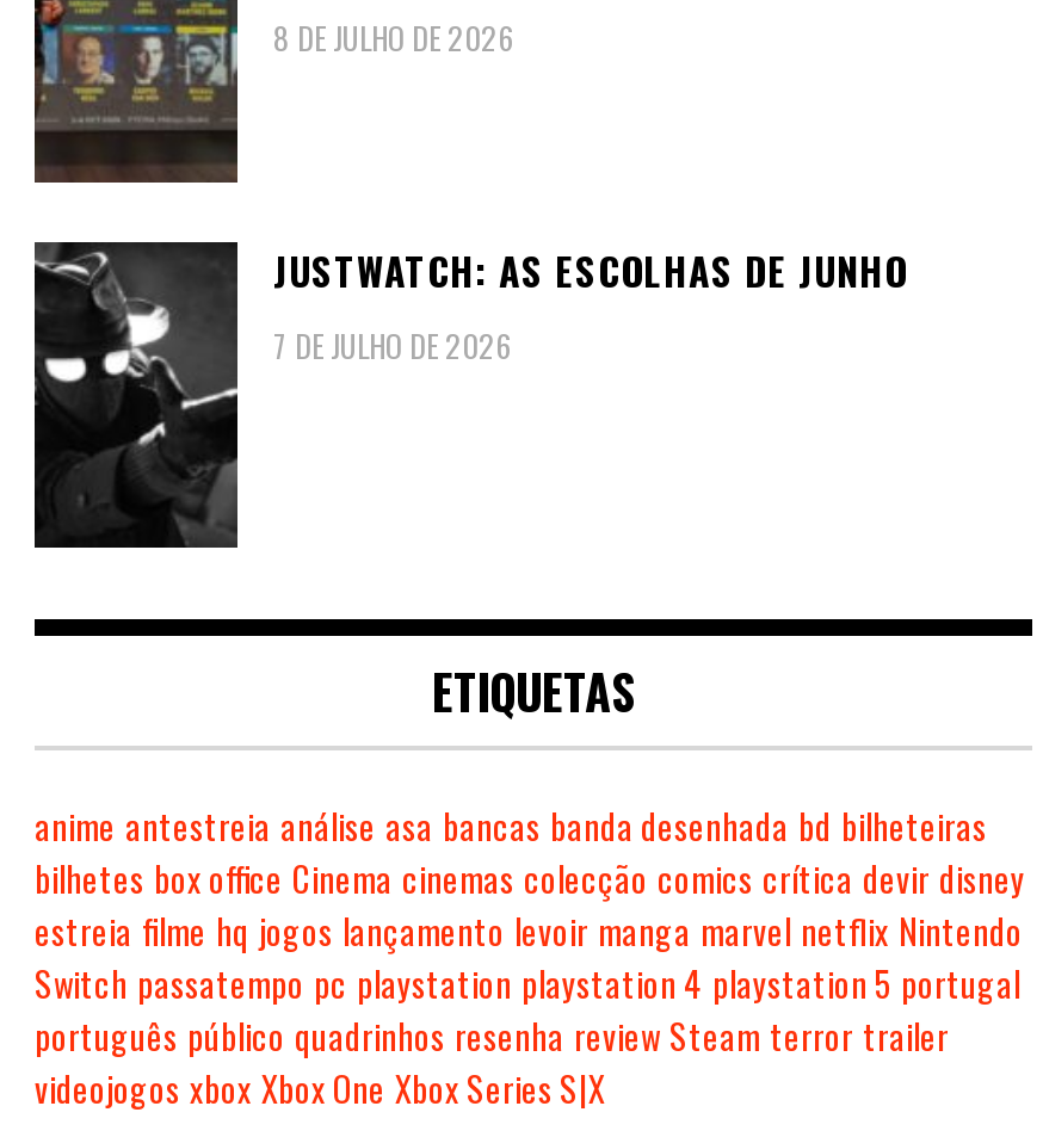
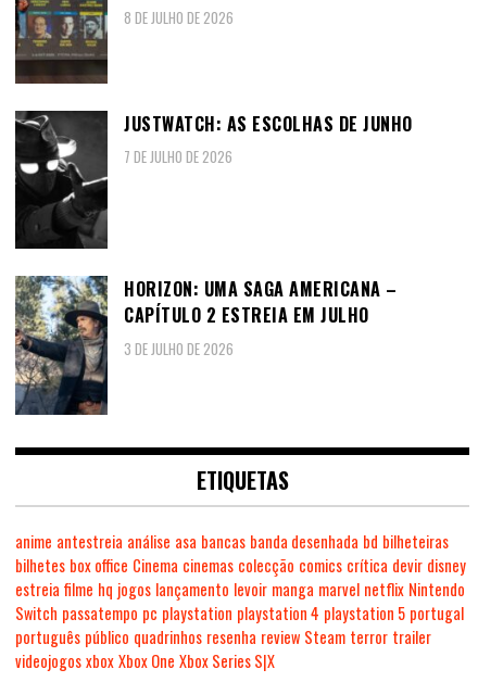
none -> [14,275,397,415] [image] | HORIZON: UMA SAGA AMERICANA – | CAPÍTULO 2 ESTREIA EM JULHO | 3 DE JULHO DE 2026

